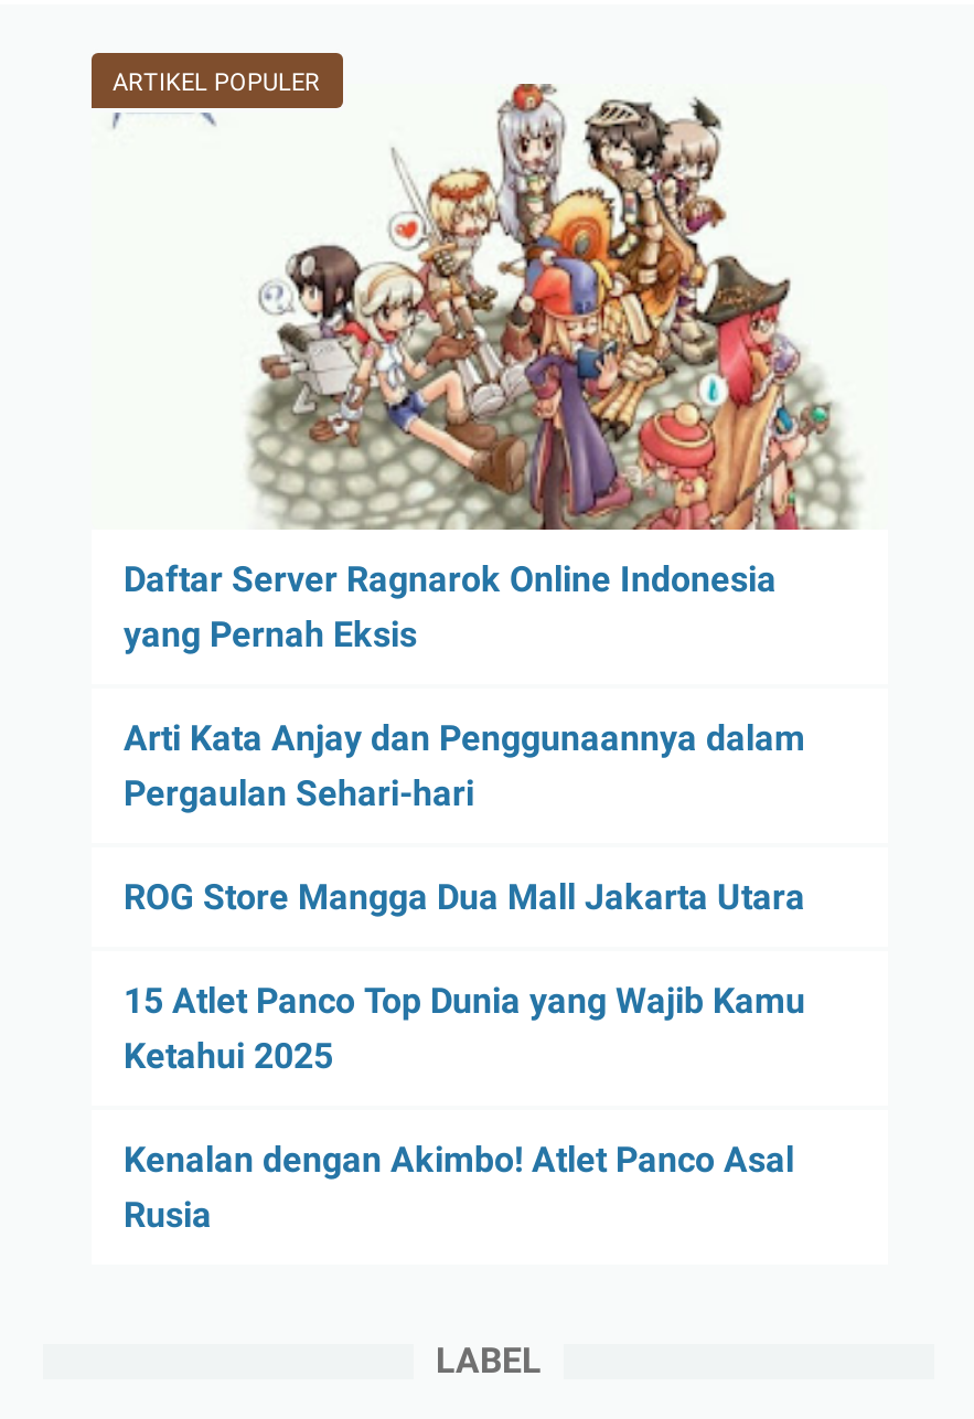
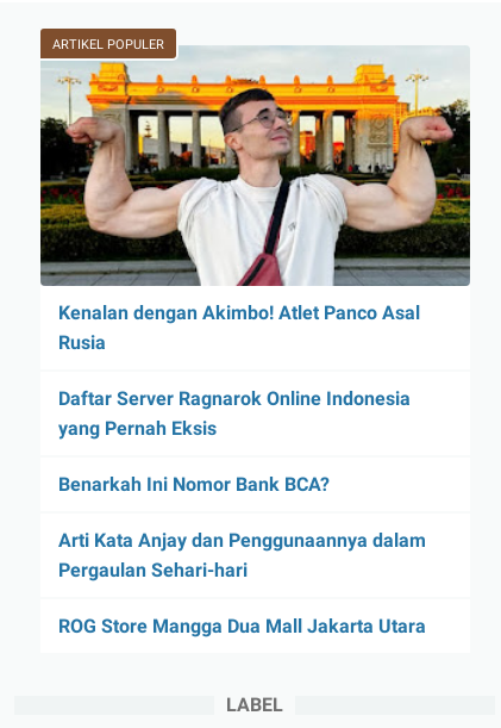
[92,82,888,532] [image] -> [39,45,471,287] [image]
moved [124,558,777,655] -> [58,387,410,440]: Daftar Server Ragnarok Online Indonesia | yang Pernah Eksis
none -> [58,473,329,496] Benarkah Ini Nomor Bank BCA?
moved [124,717,805,918] -> [58,529,425,637]: Arti Kata Anjay dan Penggunaannya dalam | Pergaulan Sehari-hari | ROG Store Mangga Dua Mall Jakarta Utara
[124,980,805,1077] 15 Atlet Panco Top Dunia yang Wajib Kamu | Ketahui 2025 -> none
moved [124,1139,794,1236] -> [58,301,419,354]: Kenalan dengan Akimbo! Atlet Panco Asal | Rusia

